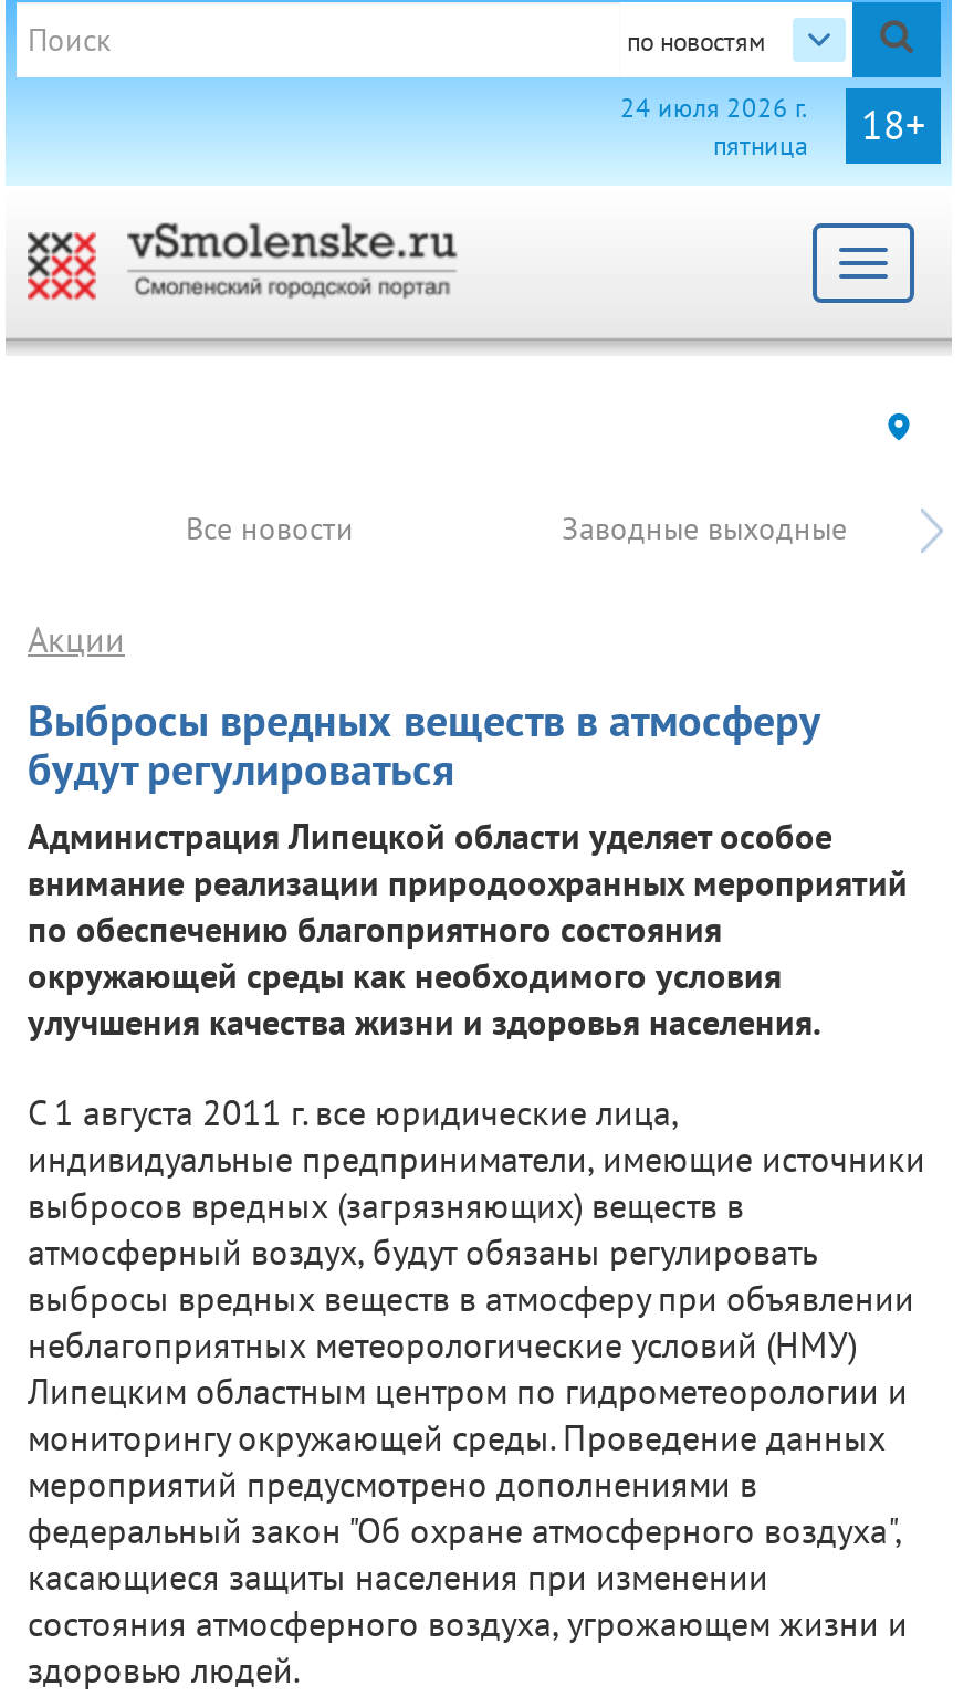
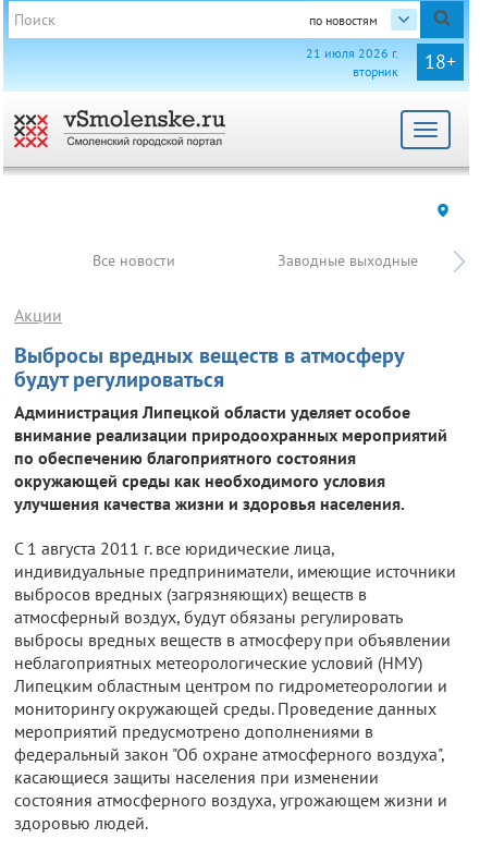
[620,91,808,161] 24 июля 2026 г. | пятница -> [306,45,398,80] 21 июля 2026 г. | вторник

